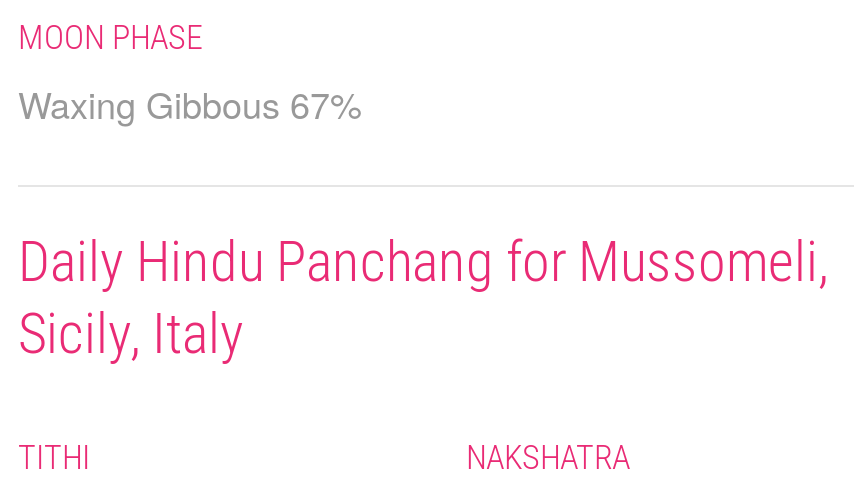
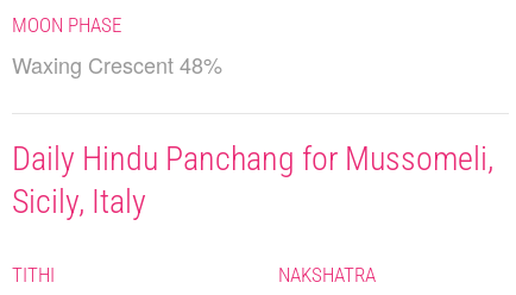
[18,78,362,130] Waxing Gibbous 67% -> [12,49,222,80] Waxing Crescent 48%

